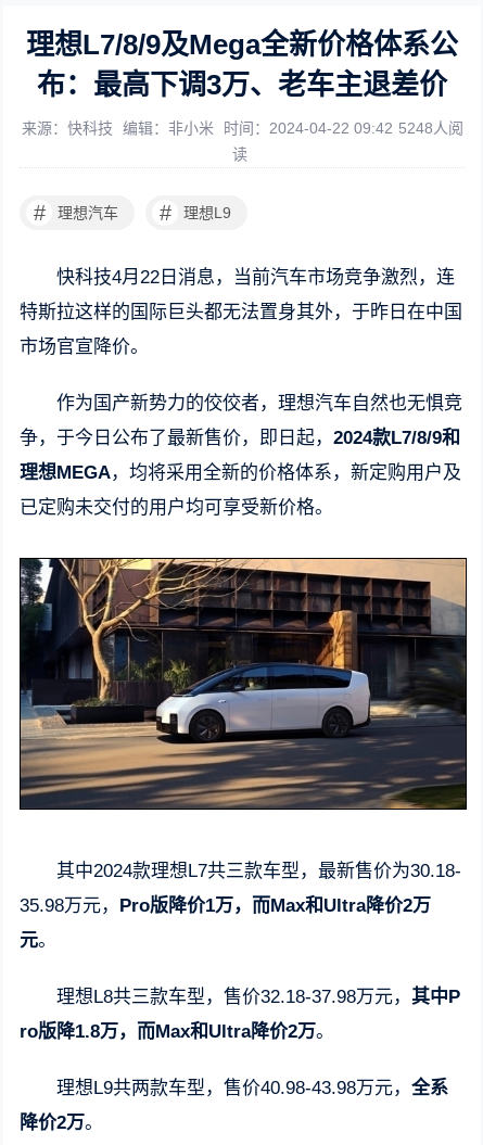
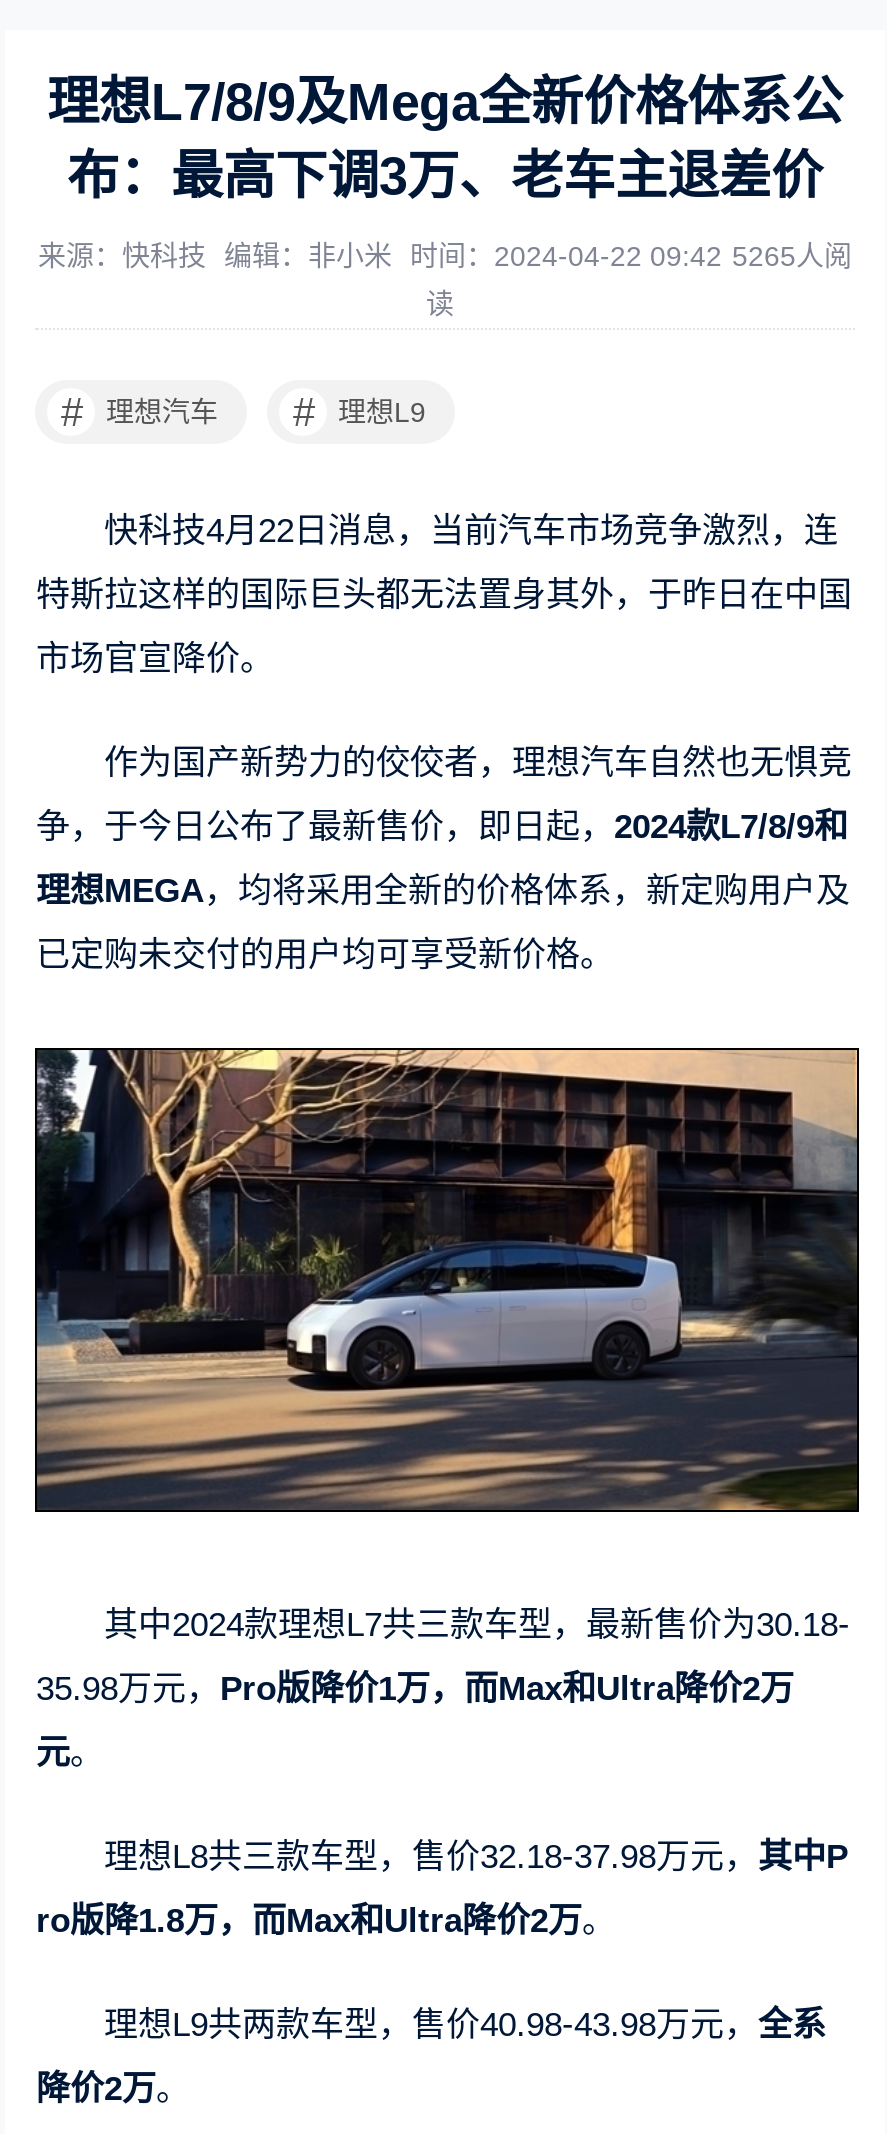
[21,119,463,137] 来源：快科技 编辑：非小米 时间：2024-04-22 09:42 5248人阅 -> [38,240,852,272] 来源：快科技 编辑：非小米 时间：2024-04-22 09:42 5265人阅

